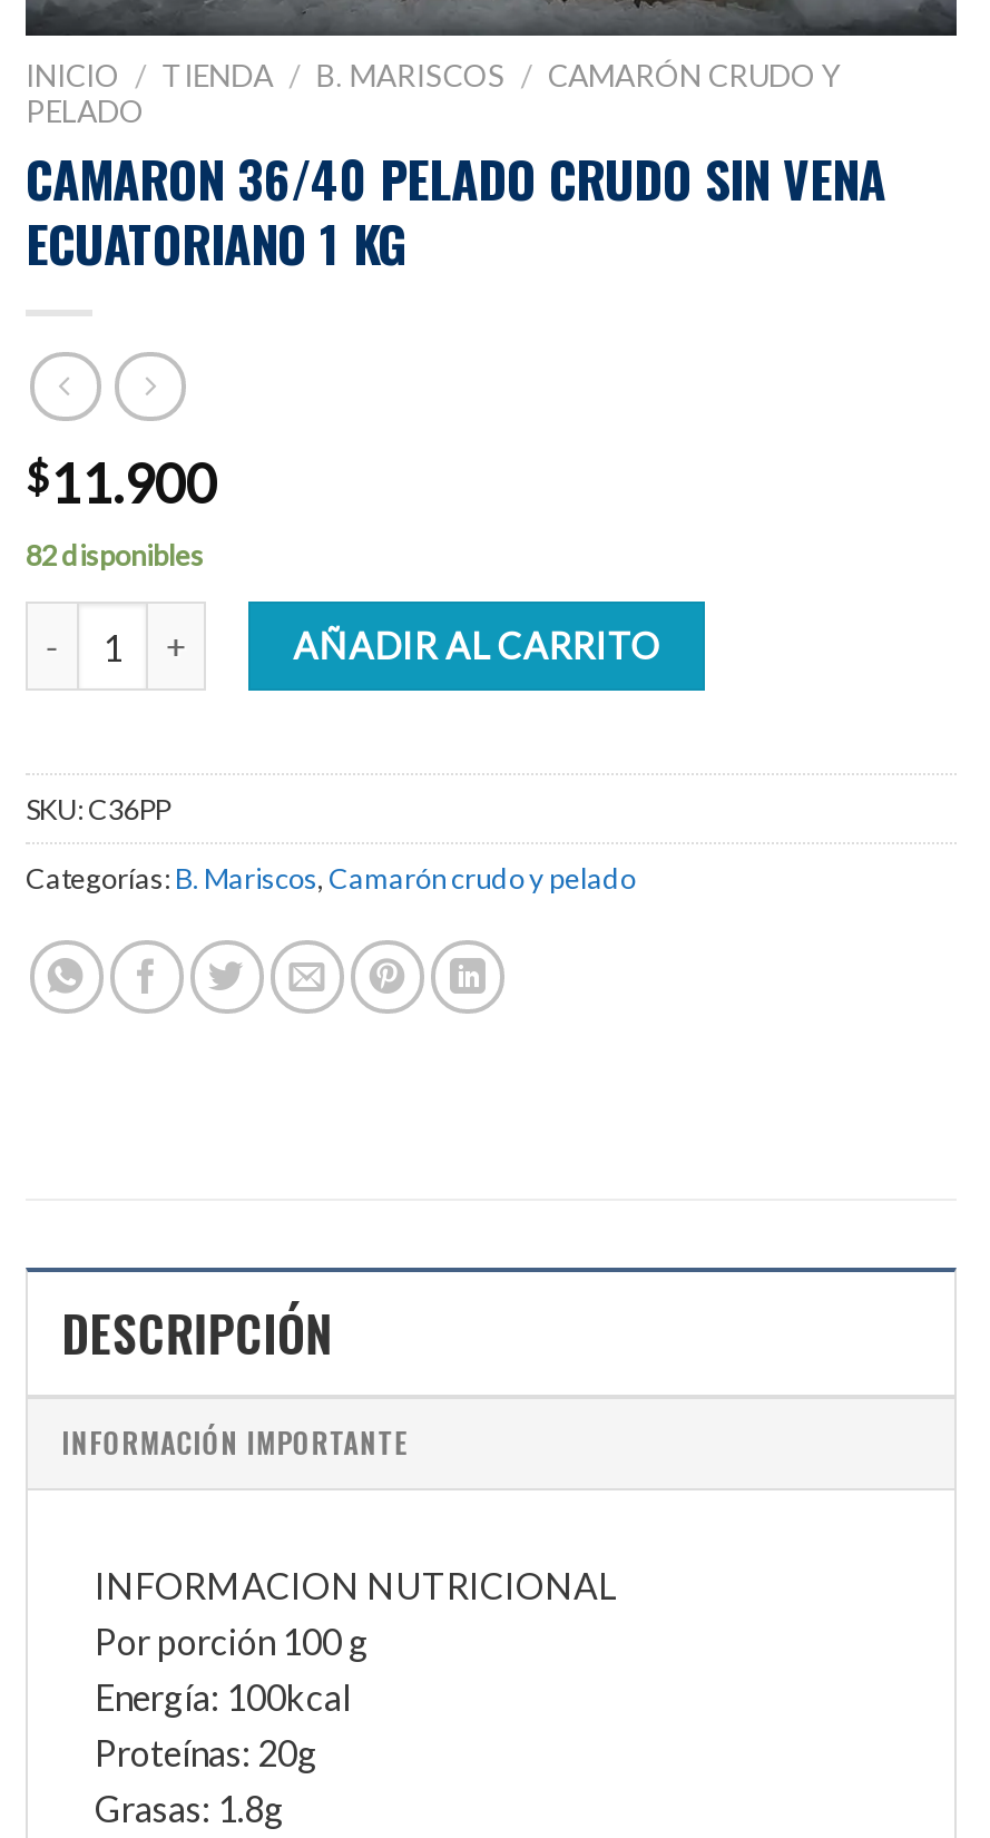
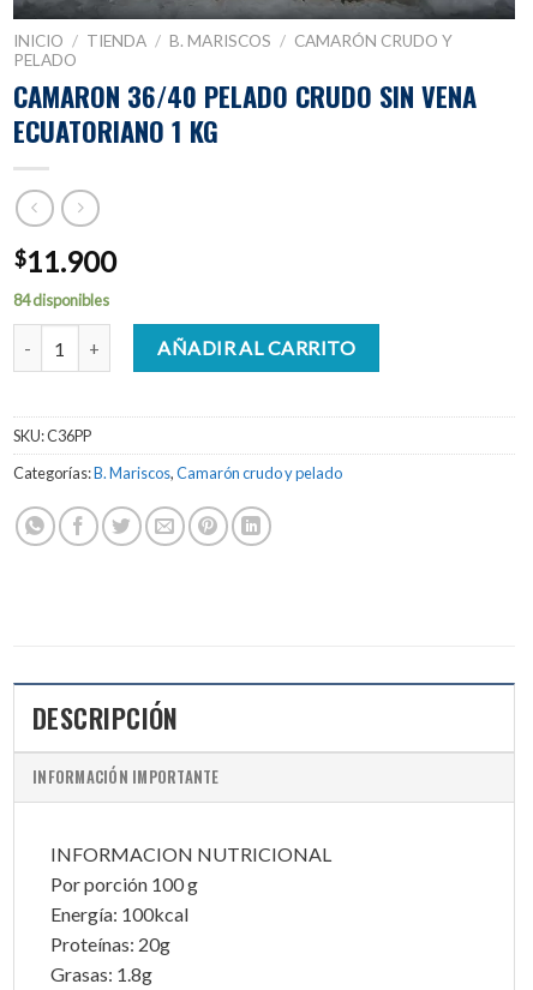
[26,538,204,574] 82 disponibles -> [13,290,109,309] 84 disponibles

